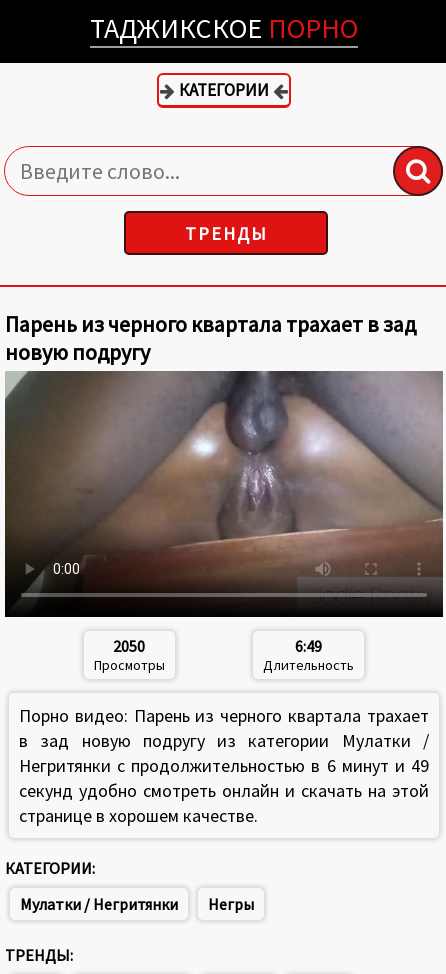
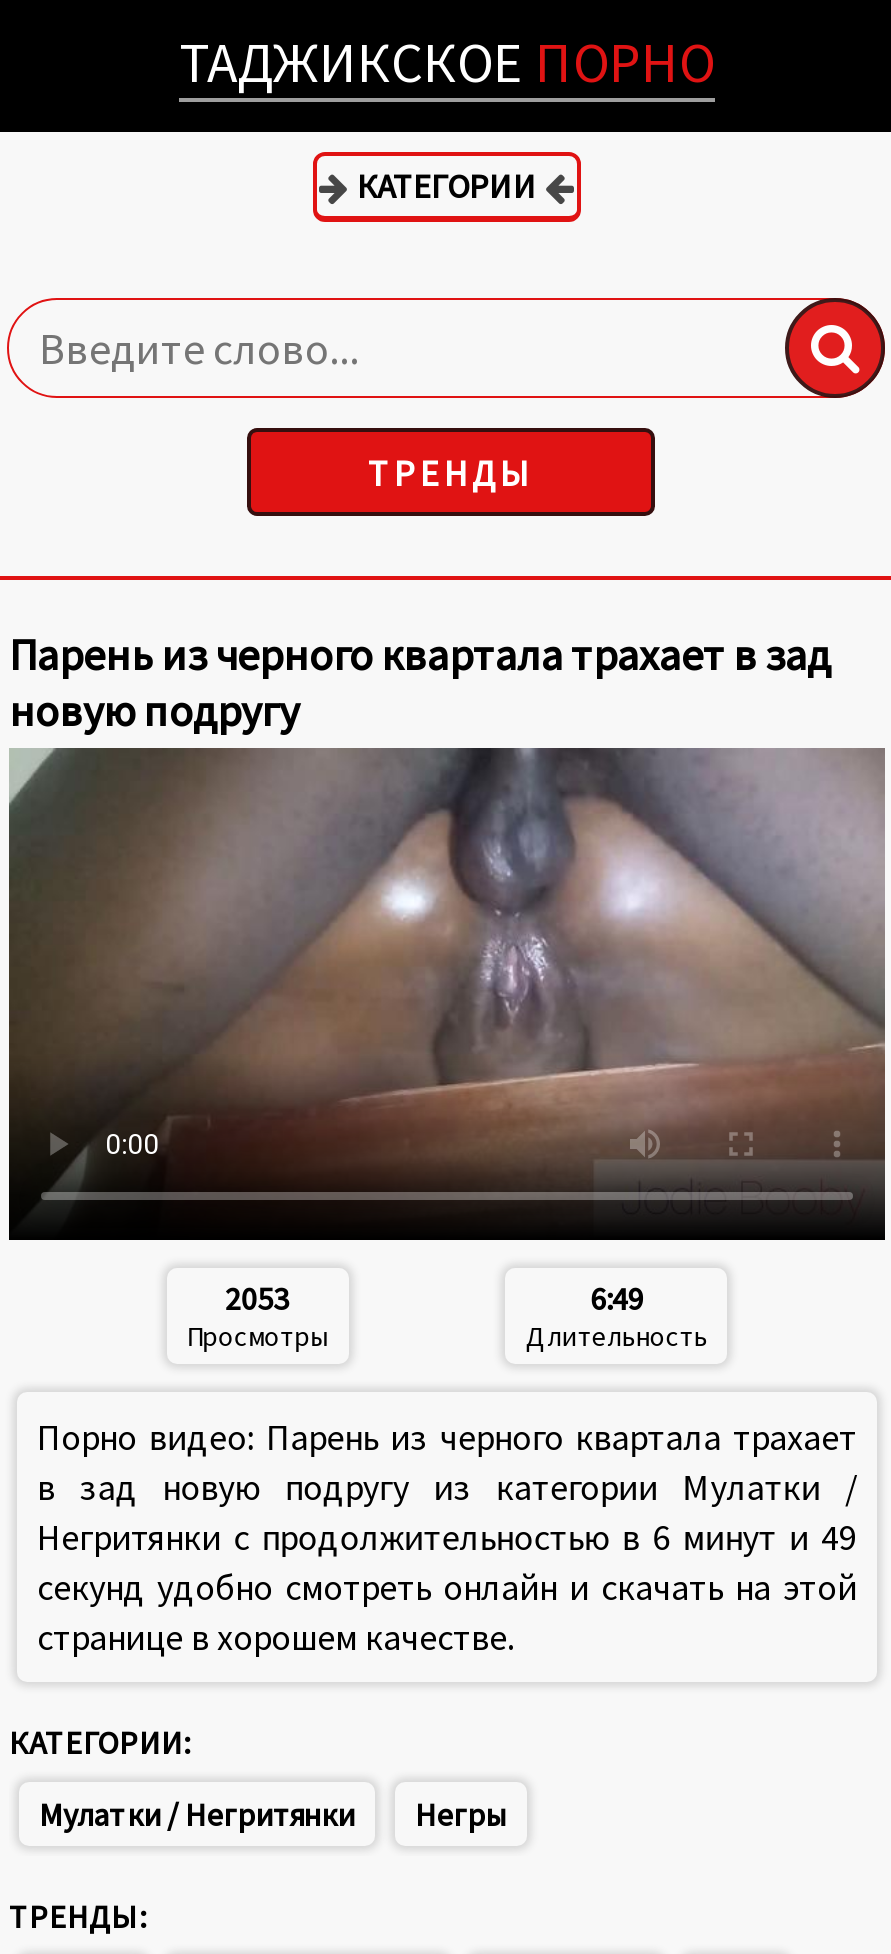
[113,636,145,656] 2050 -> [225,1279,289,1319] 2053

